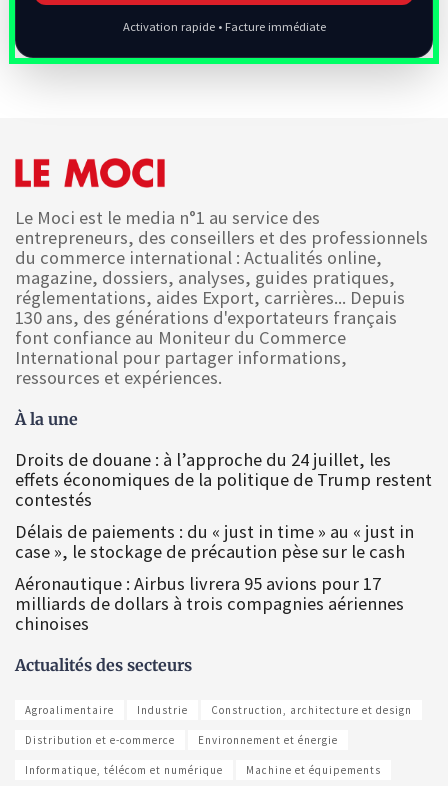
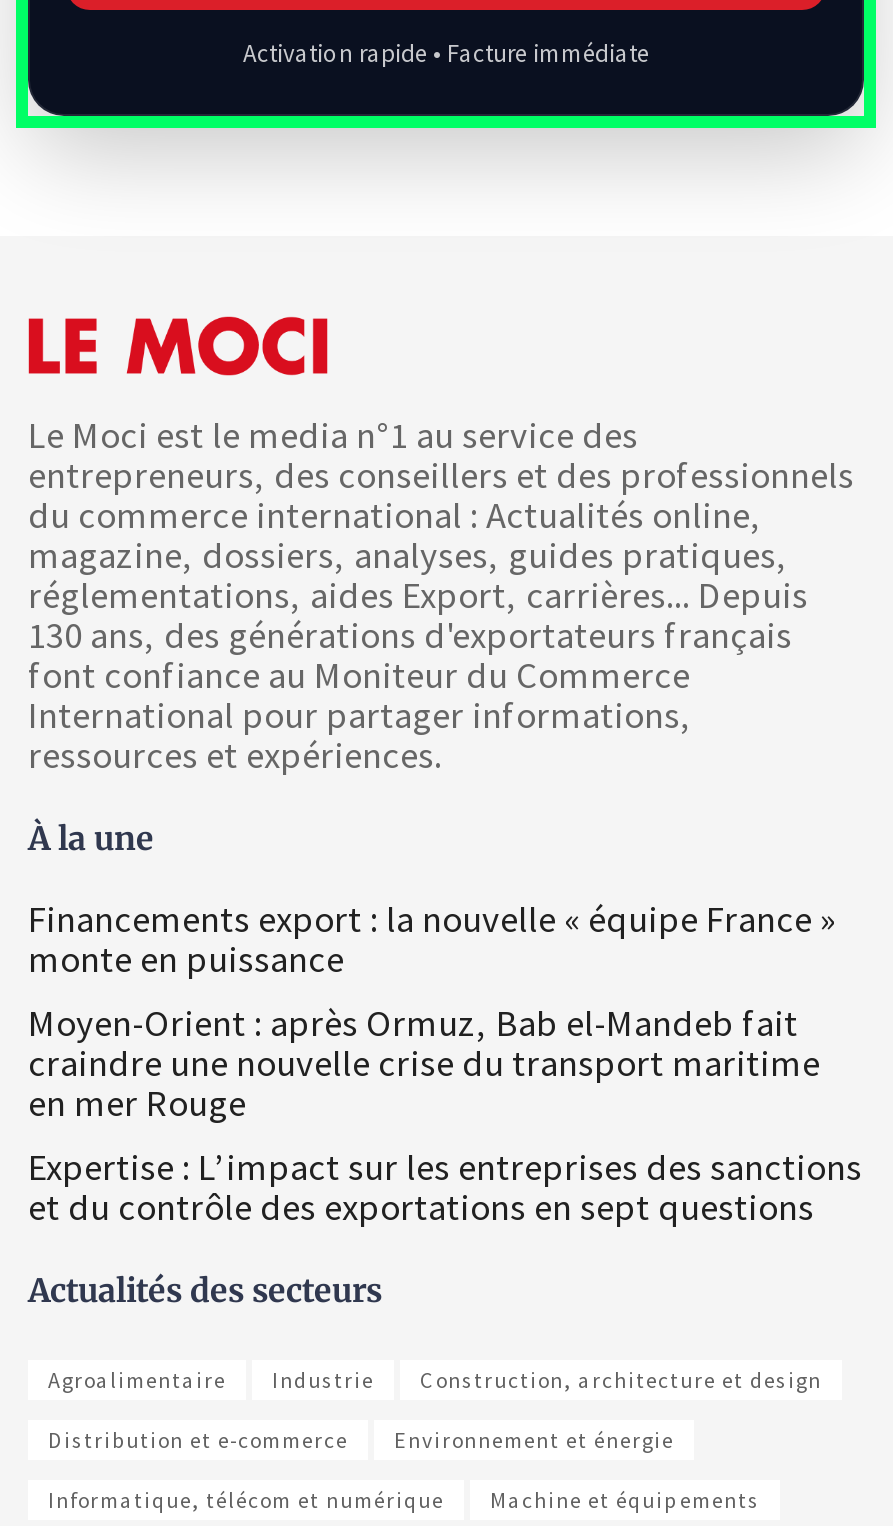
[15,448,432,635] Droits de douane : à l’approche du 24 juillet, les | effets économiques de la politique de Trump restent | contestés | Délais de paiements : du « just in time » au « just in | case », le stockage de précaution pèse sur le cash | Aéronautique : Airbus livrera 95 avions pour 17 | milliards de dollars à trois compagnies aériennes | chinoises -> [28,896,862,1230] Financements export : la nouvelle « équipe France » | monte en puissance | Moyen-Orient : après Ormuz, Bab el-Mandeb fait | craindre une nouvelle crise du transport maritime | en mer Rouge | Expertise : L’impact sur les entreprises des sanctions | et du contrôle des exportations en sept questions

